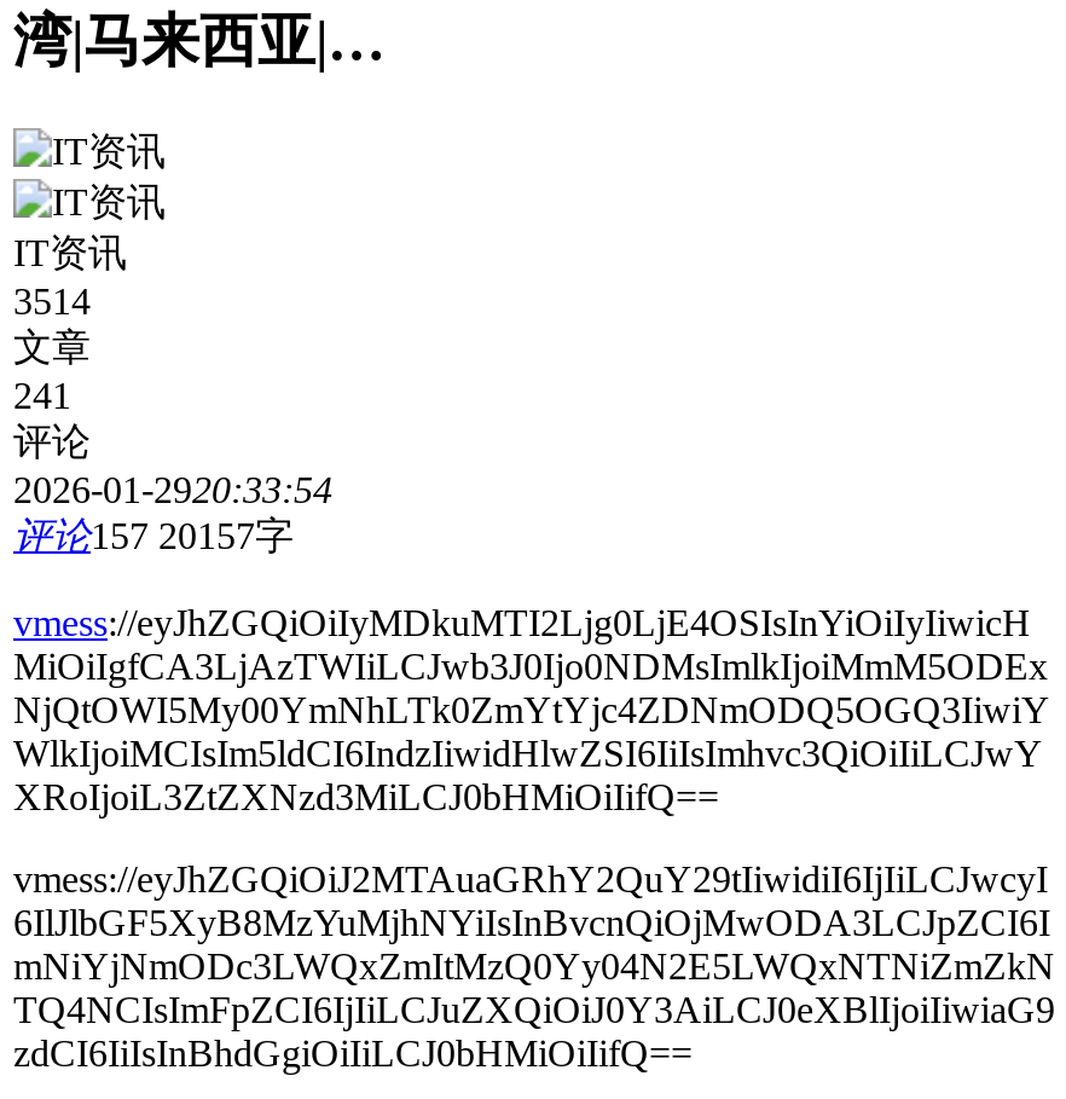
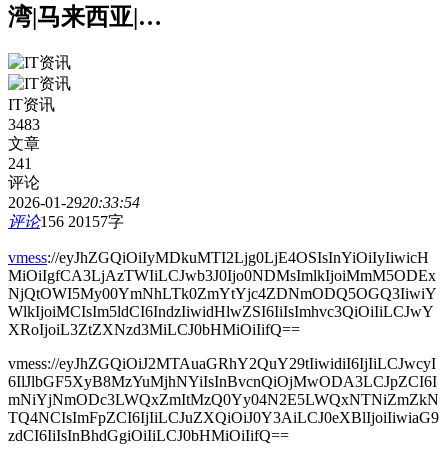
[13,281,91,322] 3514 -> [8,116,40,133] 3483
[13,516,294,557] 评论157 20157字 -> [8,213,124,230] 评论156 20157字

